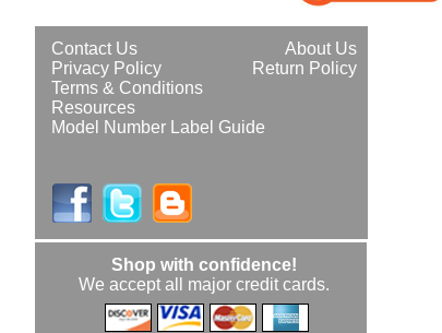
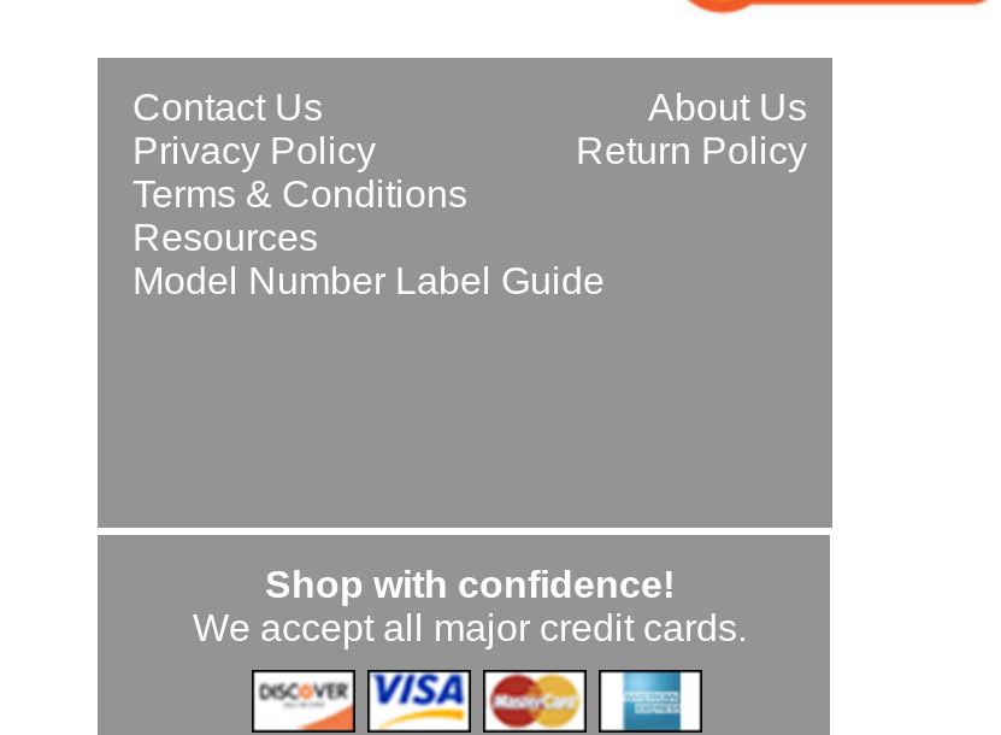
[51,182,93,223] [image] -> none
[101,183,142,224] [image] -> none
[152,182,193,224] [image] -> none

